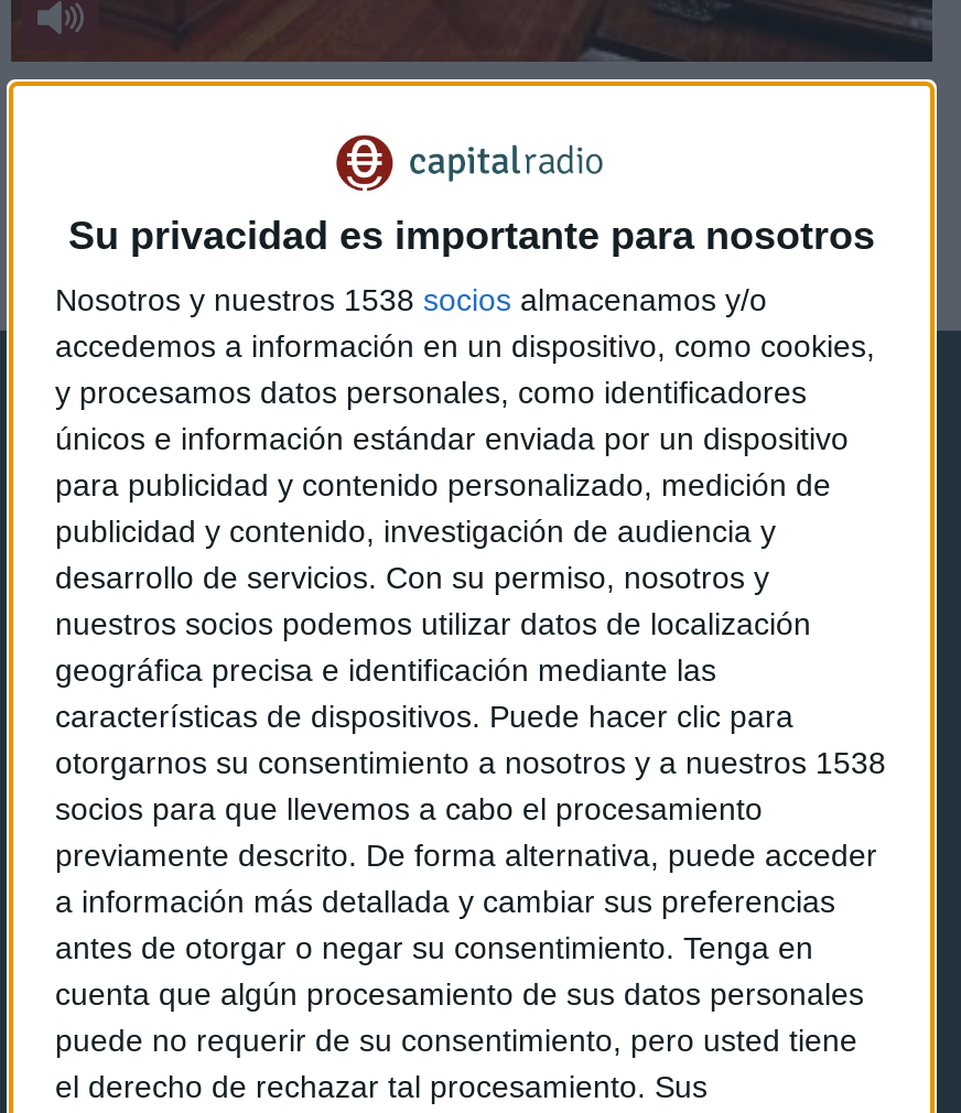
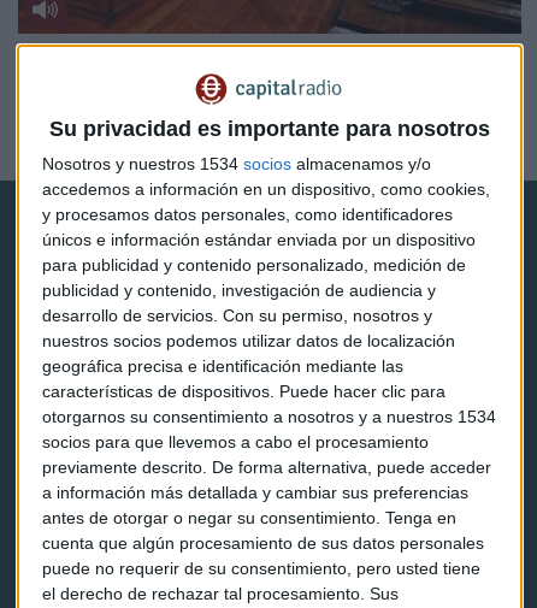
[55,283,767,318] Nosotros y nuestros 1538 socios almacenamos y/o -> [42,154,431,174] Nosotros y nuestros 1534 socios almacenamos y/o
[55,746,886,781] otorgarnos su consentimiento a nosotros y a nuestros 1538 -> [42,407,496,427] otorgarnos su consentimiento a nosotros y a nuestros 1534

